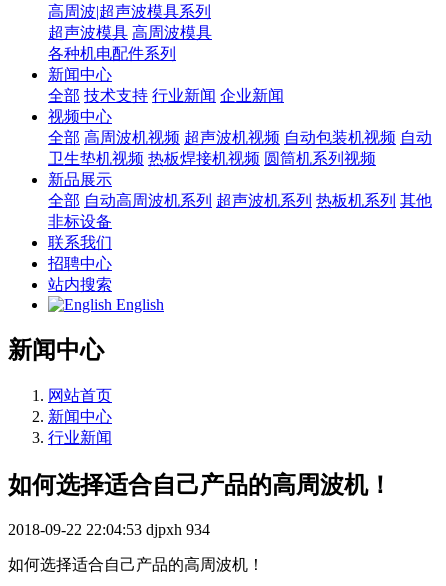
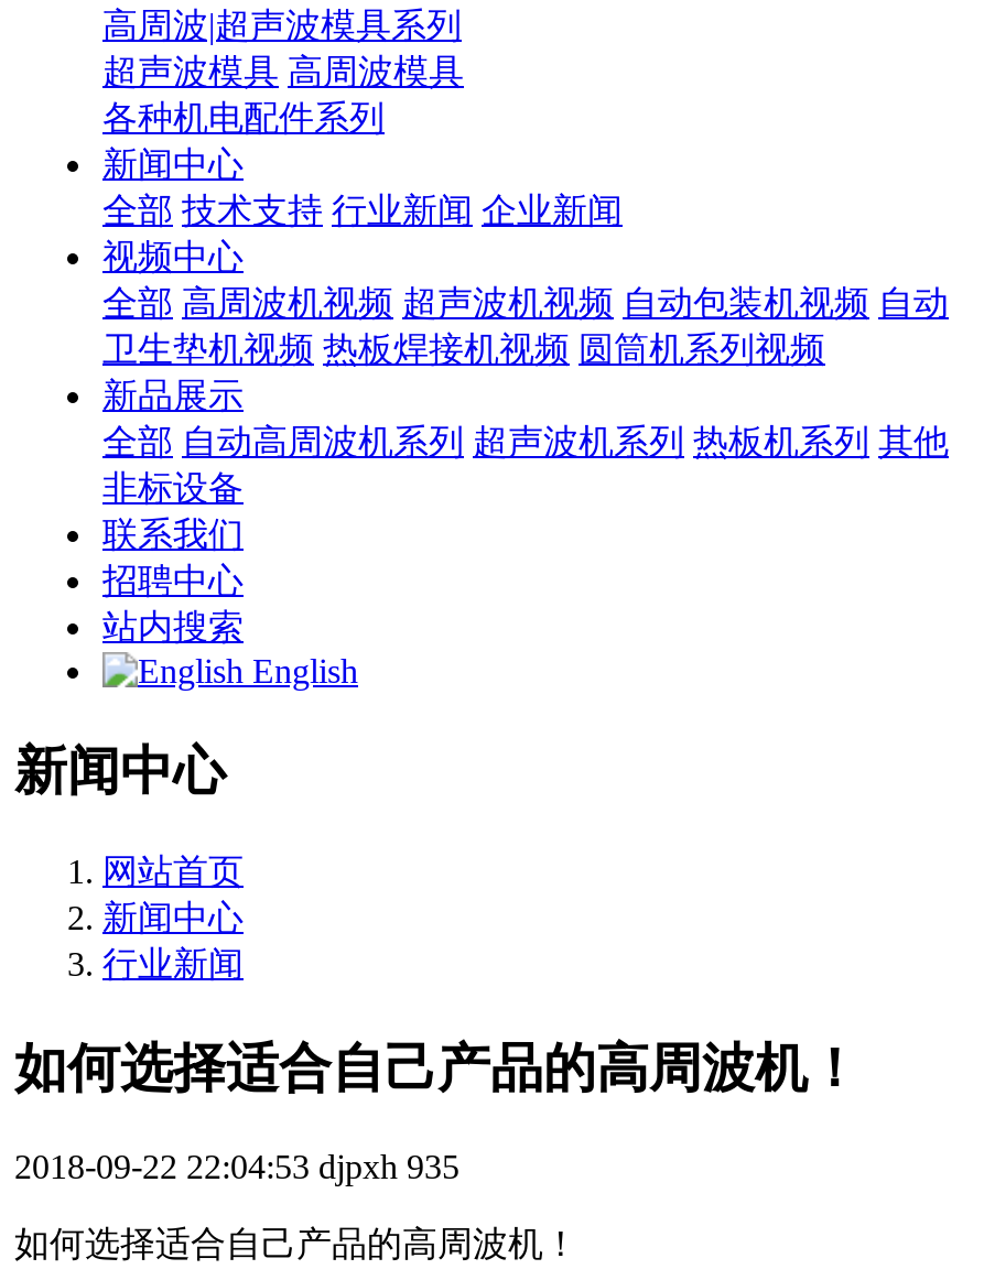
[8,521,210,538] 2018-09-22 22:04:53 djpxh 934 -> [14,1147,459,1184] 2018-09-22 22:04:53 djpxh 935

